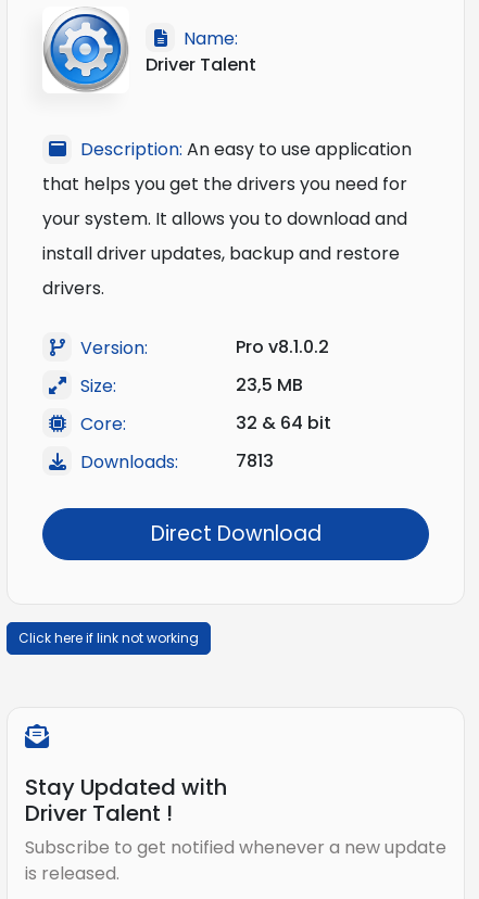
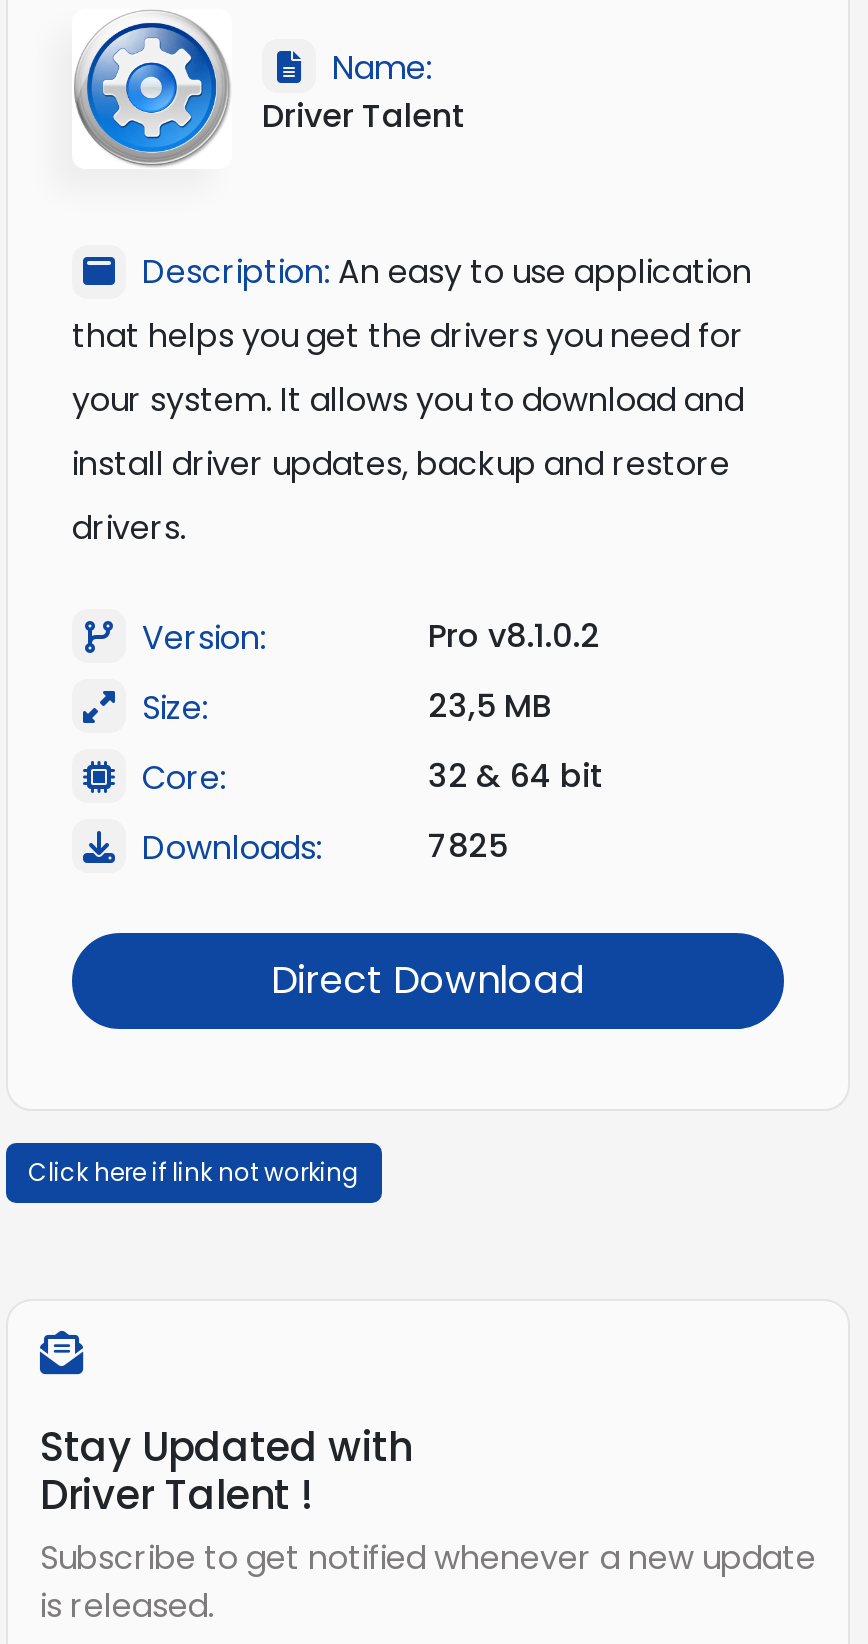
[236,448,274,473] 7813 -> [428,823,508,869] 7825

